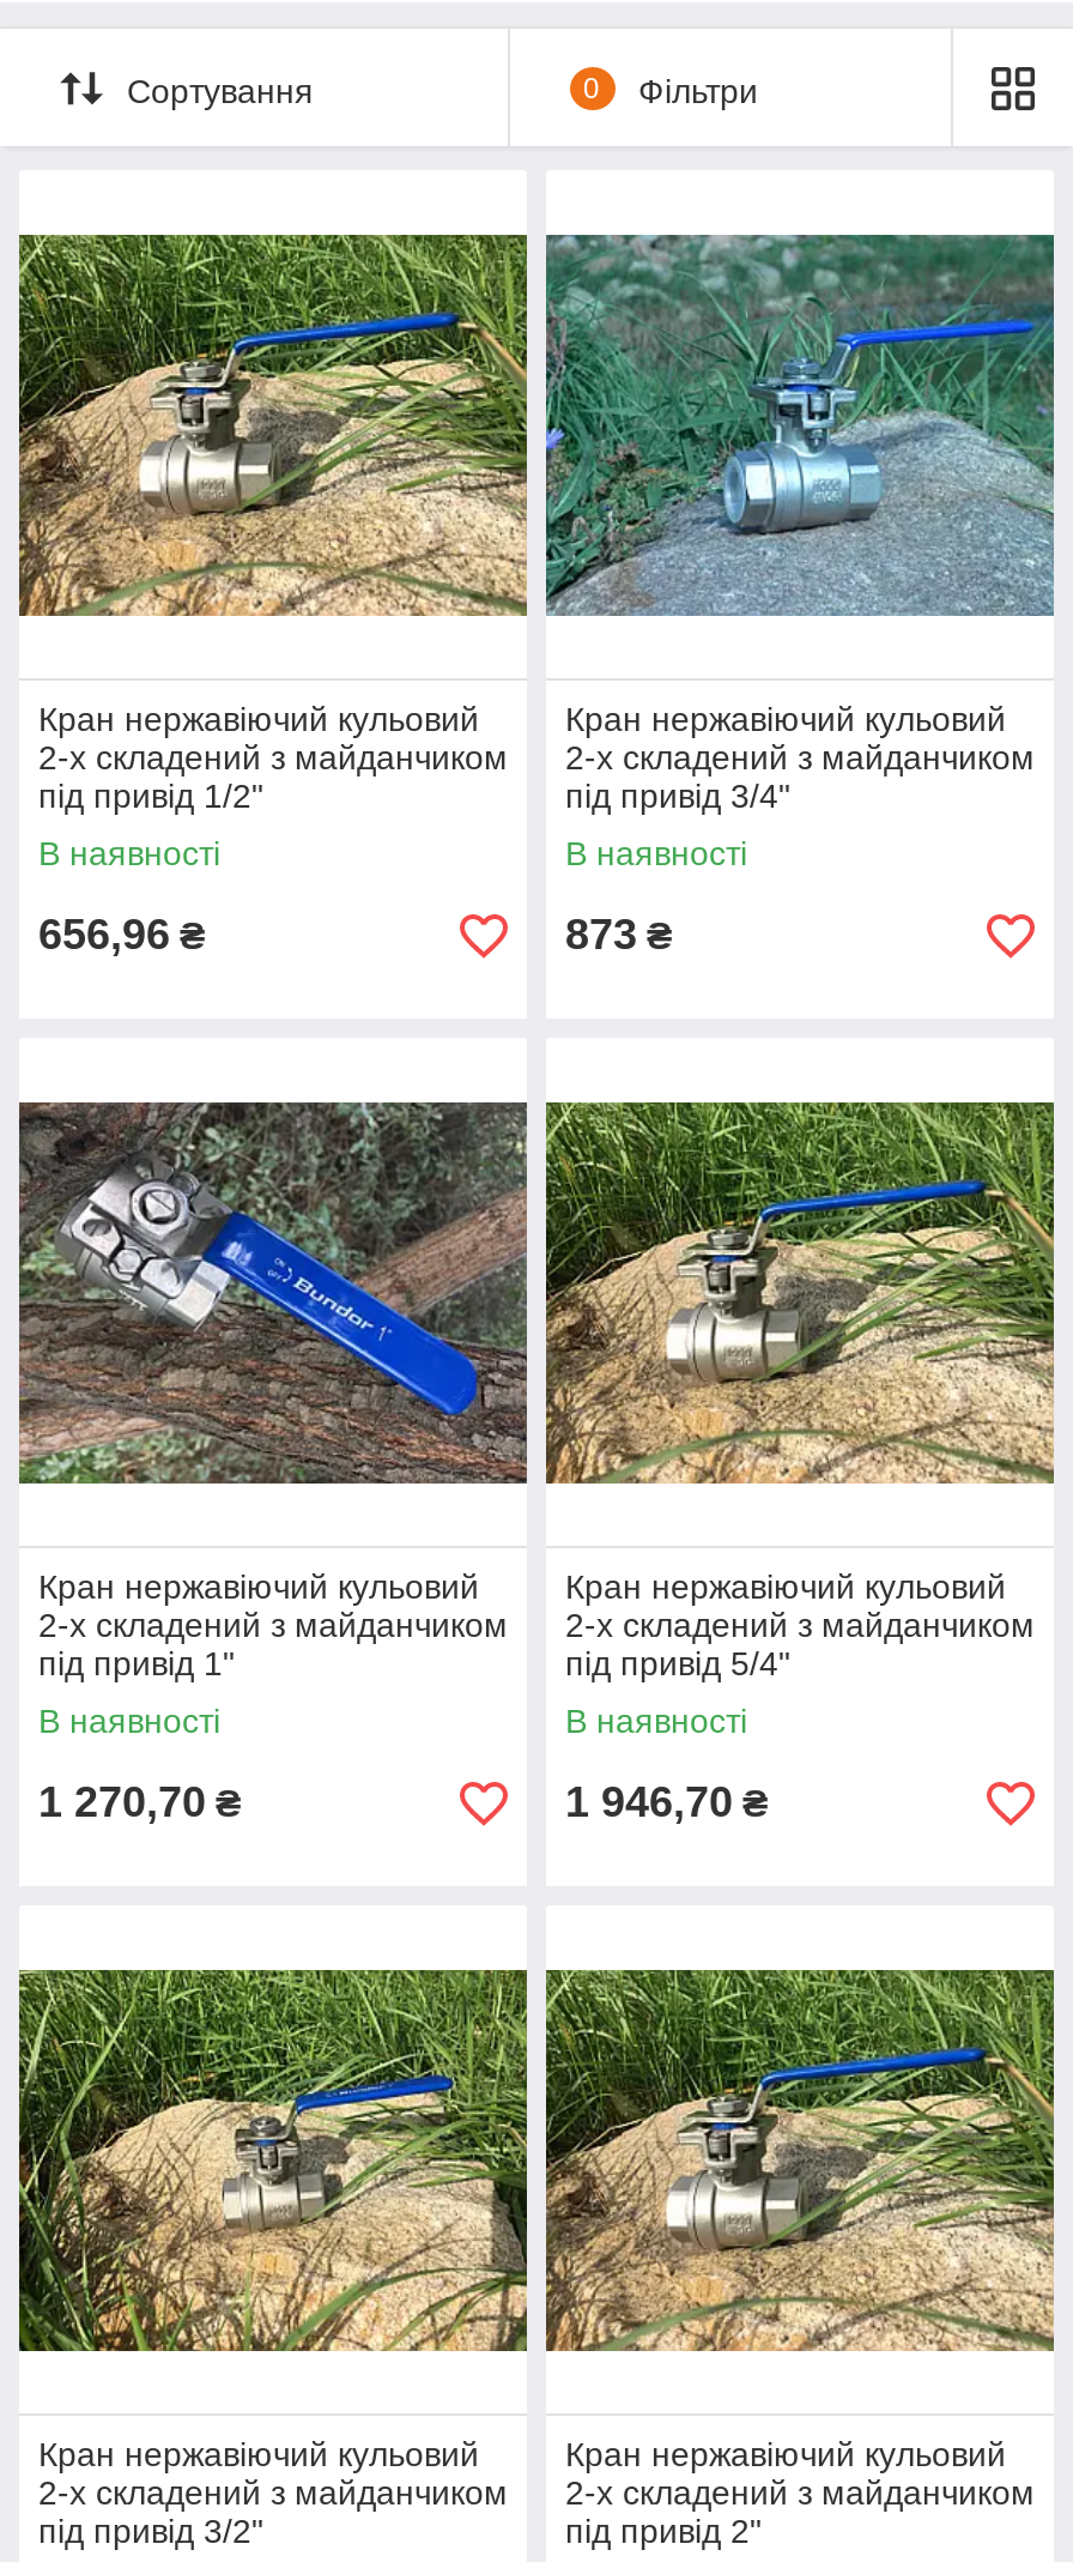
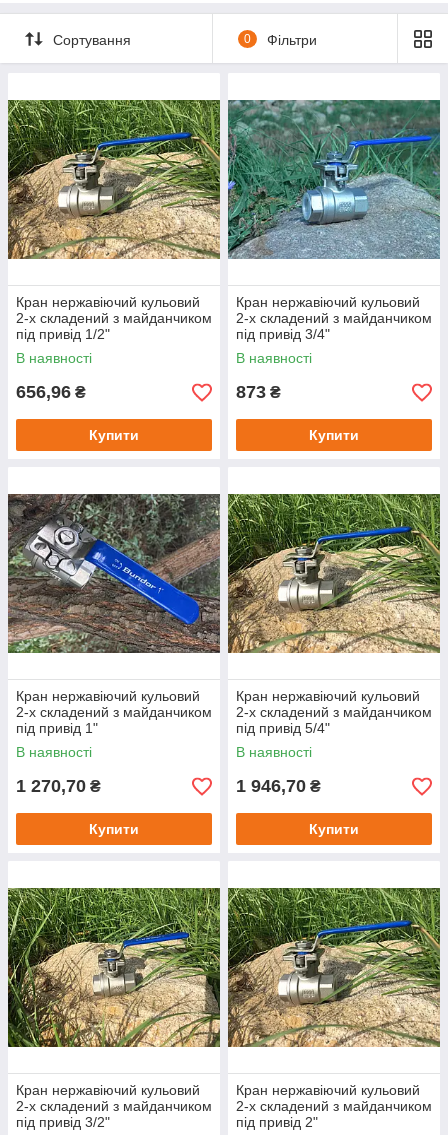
none -> [89,427,139,443] Купити
none -> [309,427,359,443] Купити
none -> [89,821,139,837] Купити
none -> [309,821,359,837] Купити

